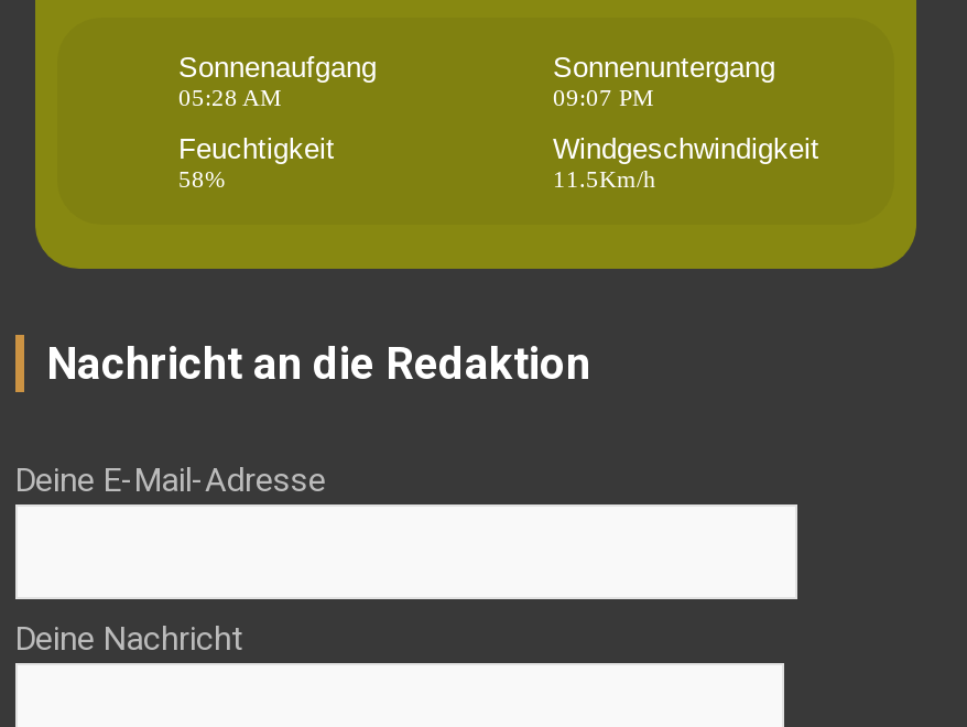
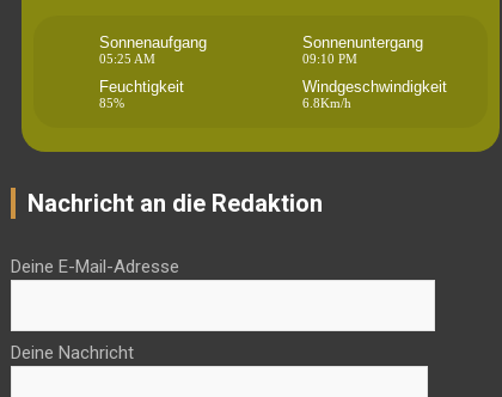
[178,84,282,110] 05:28 AM -> [99,52,155,66] 05:25 AM
[553,84,654,110] 09:07 PM -> [302,52,357,66] 09:10 PM
[178,165,225,192] 58% -> [99,96,124,110] 85%
[553,165,656,192] 11.5Km/h -> [302,96,351,110] 6.8Km/h

